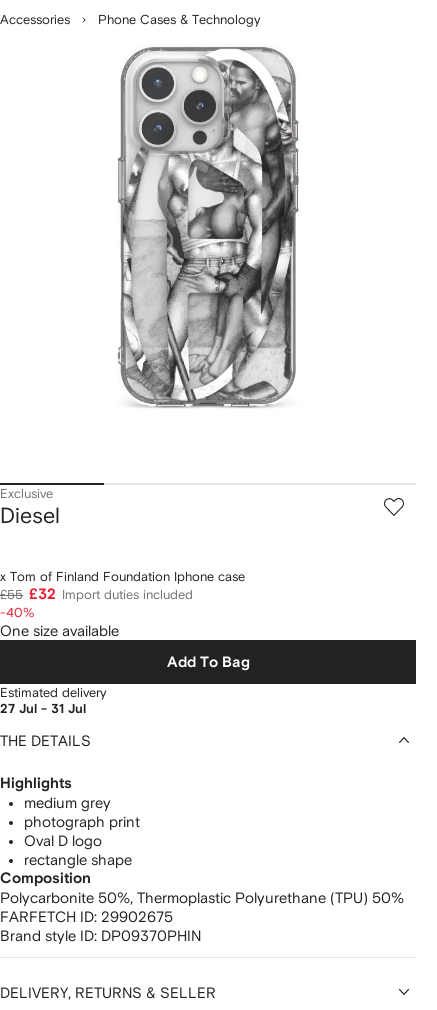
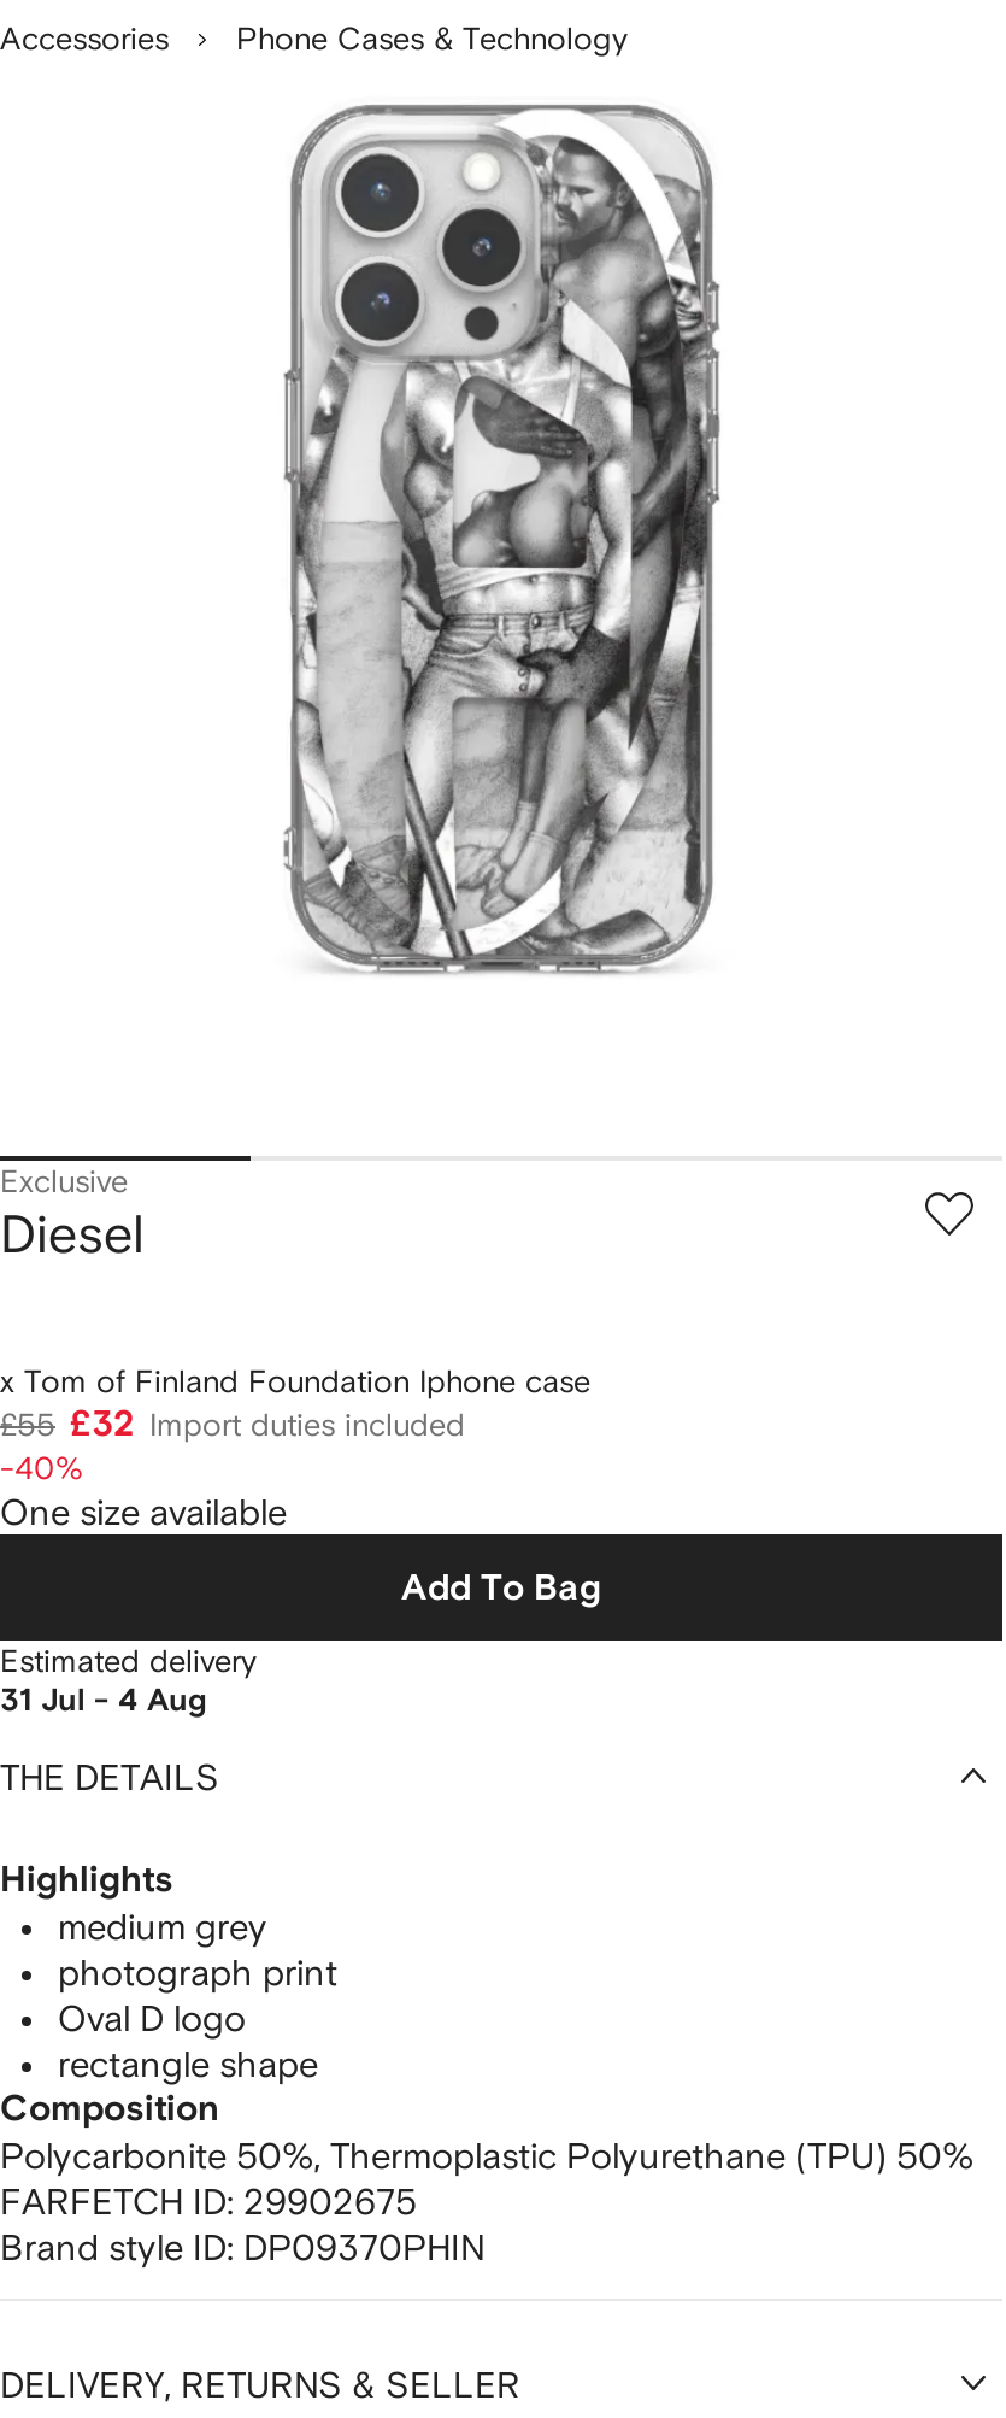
[0,703,86,716] 27 Jul - 31 Jul -> [0,1687,207,1718] 31 Jul - 4 Aug

